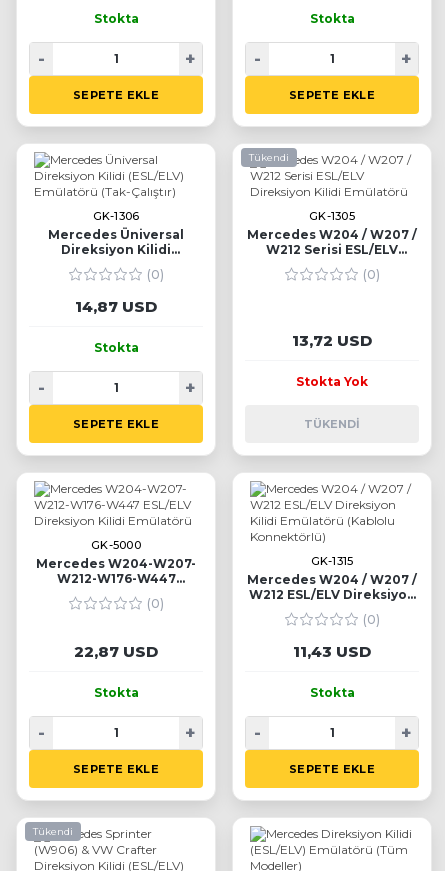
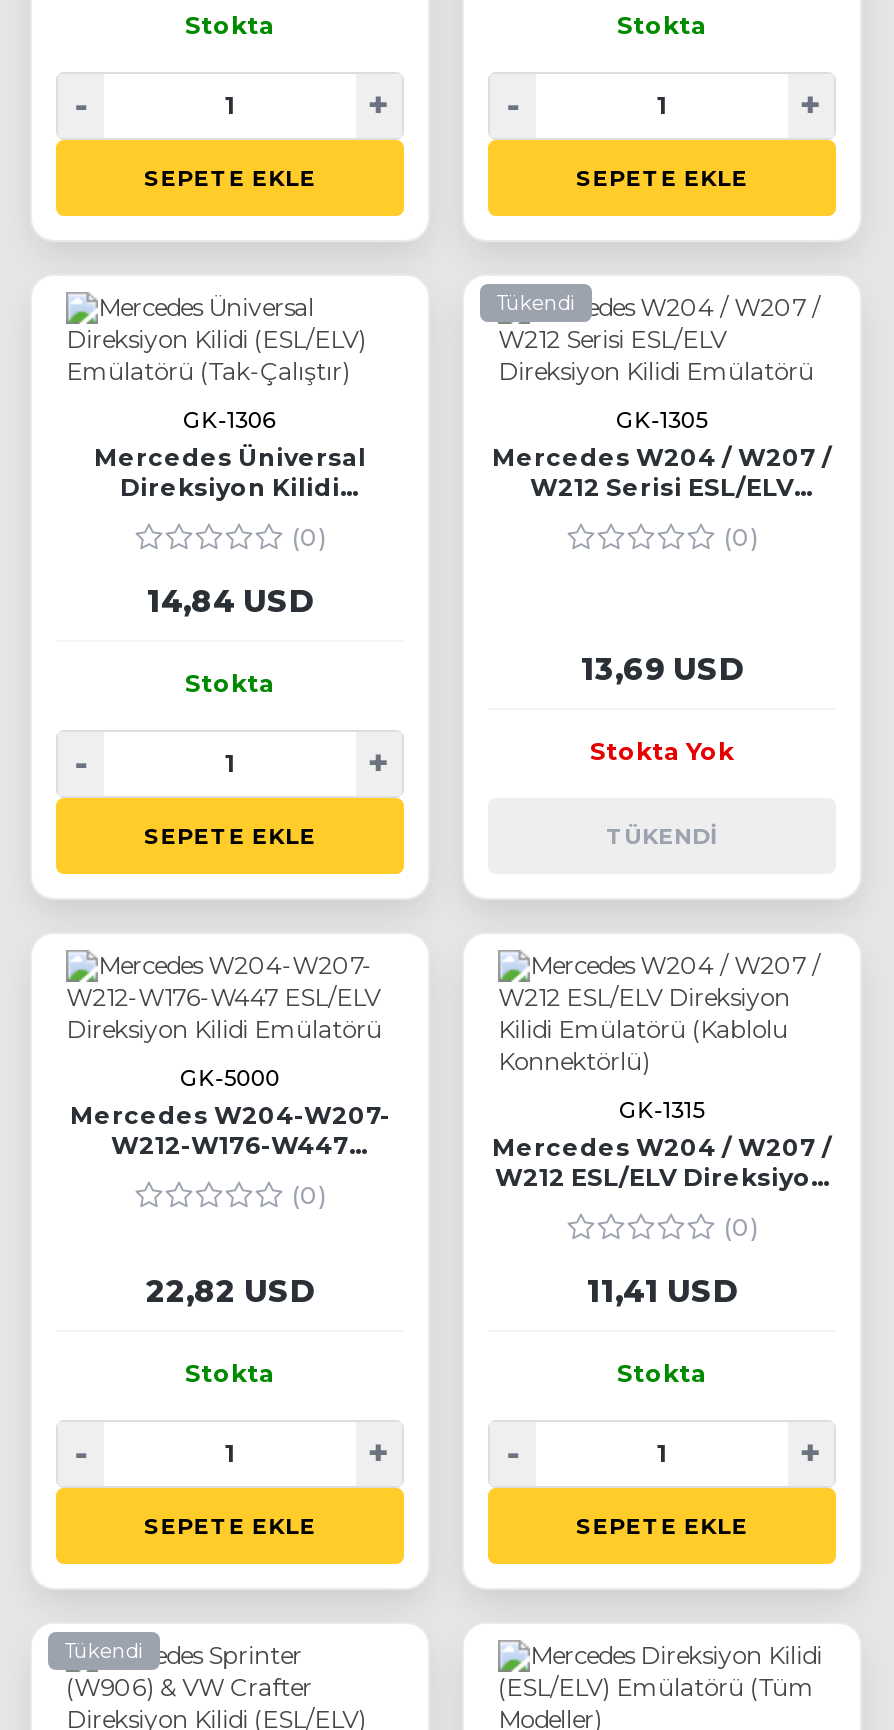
[75,297,157,316] 14,87 USD -> [147,582,313,620] 14,84 USD
[292,331,372,350] 13,72 USD -> [581,650,743,688] 13,69 USD
[74,642,158,661] 22,87 USD -> [146,1272,314,1310] 22,82 USD
[293,642,371,661] 11,43 USD -> [587,1272,737,1310] 11,41 USD

